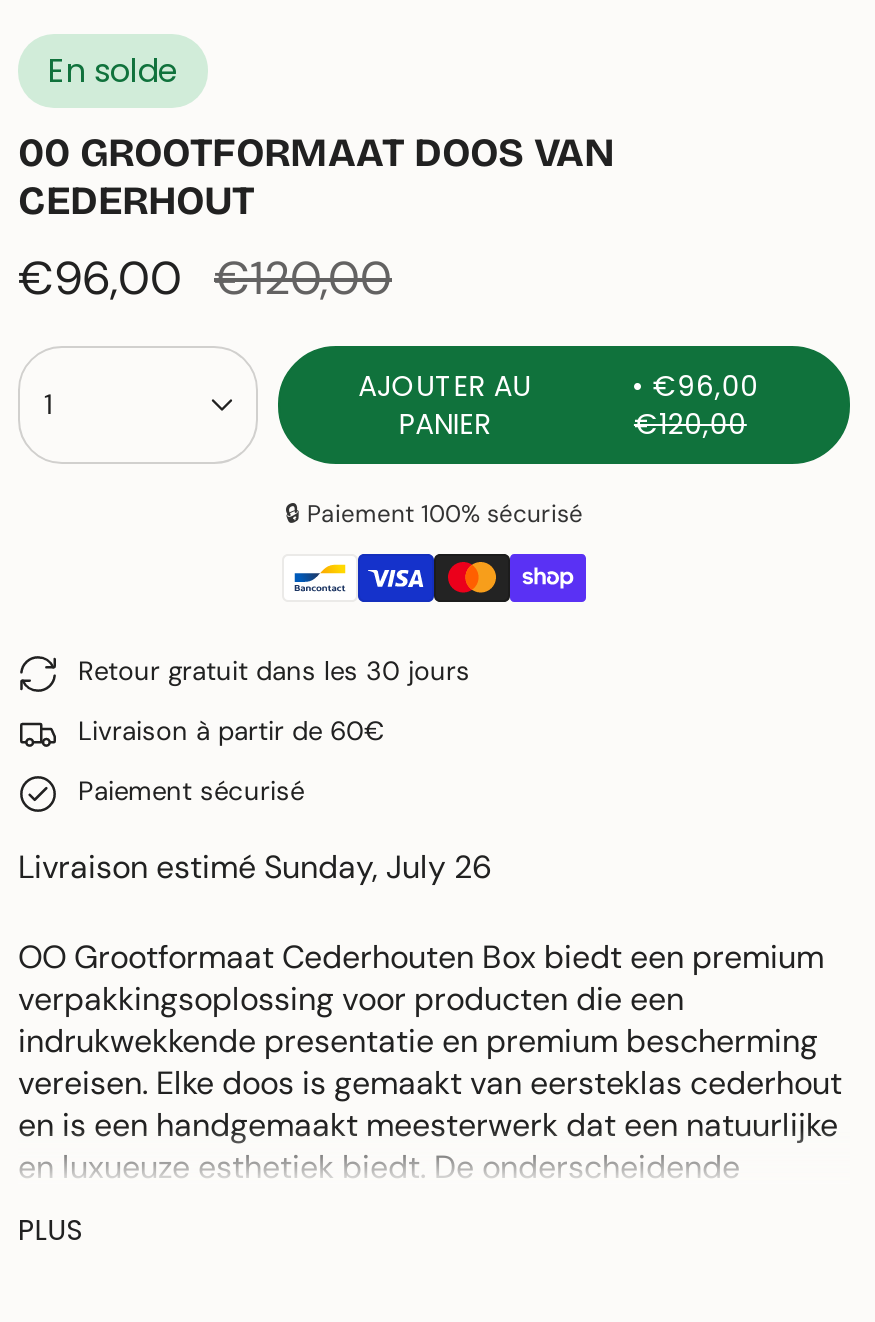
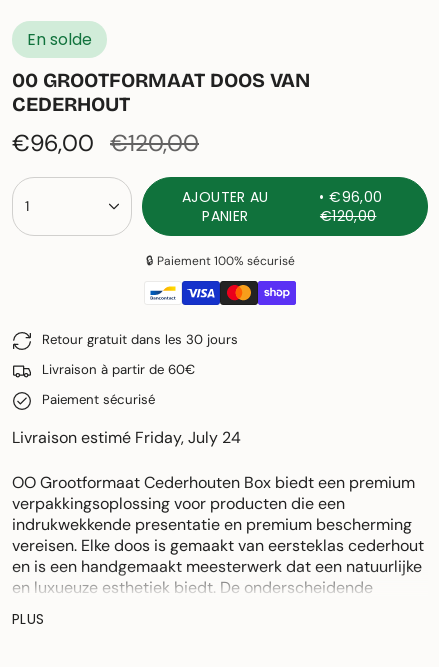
[18,845,492,887] Livraison estimé Sunday, July 26 -> [12,427,241,448] Livraison estimé Friday, July 24

